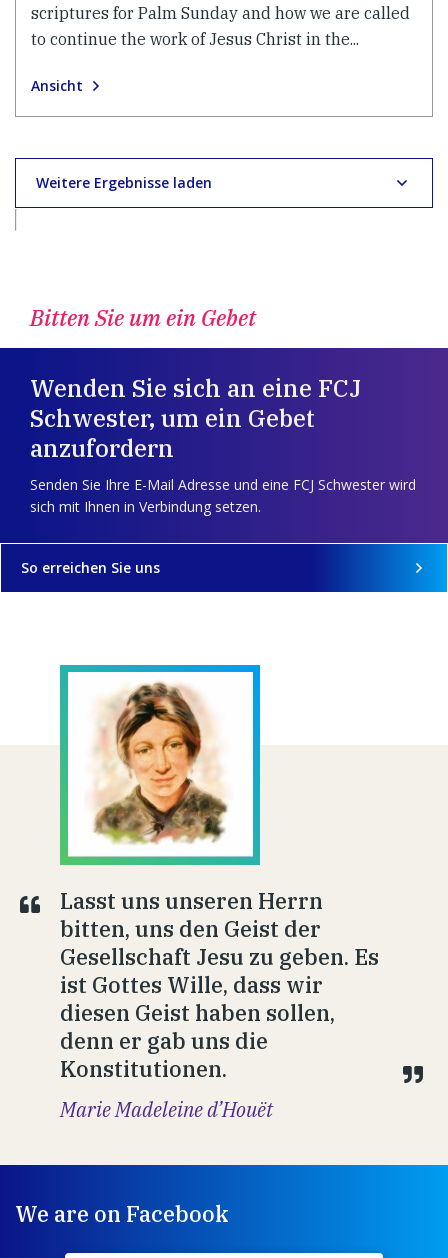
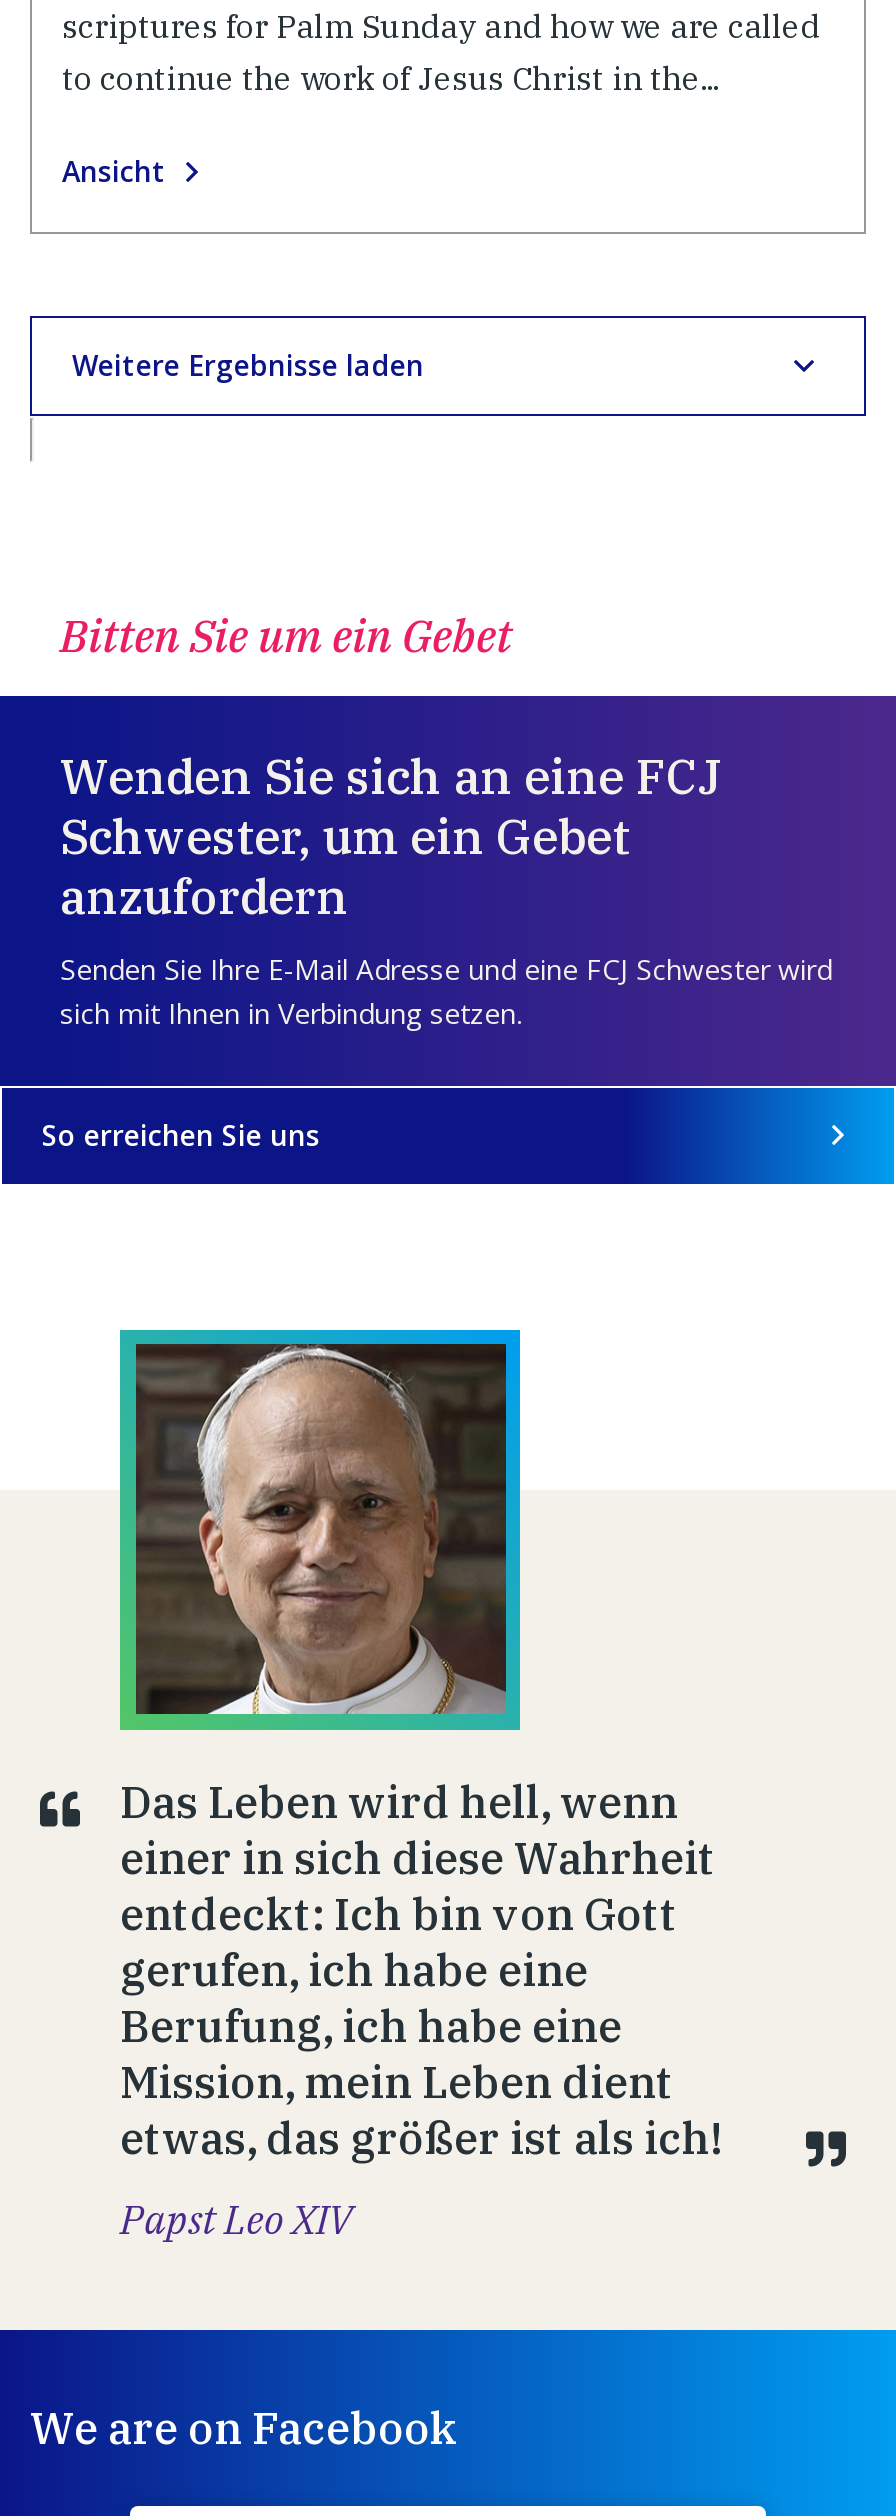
[60,671,379,1123] [image] | Lasst uns unseren Herrn | bitten, uns den Geist der | Gesellschaft Jesu zu geben. Es | ist Gottes Wille, dass wir | diesen Geist haben sollen, | denn er gab uns die | Konstitutionen. | Marie Madeleine d’Houët -> [120,1342,724,2245] [image] | Das Leben wird hell, wenn | einer in sich diese Wahrheit | entdeckt: Ich bin von Gott | gerufen, ich habe eine | Berufung, ich habe eine | Mission, mein Leben dient | etwas, das größer ist als ich! | Papst Leo XIV

